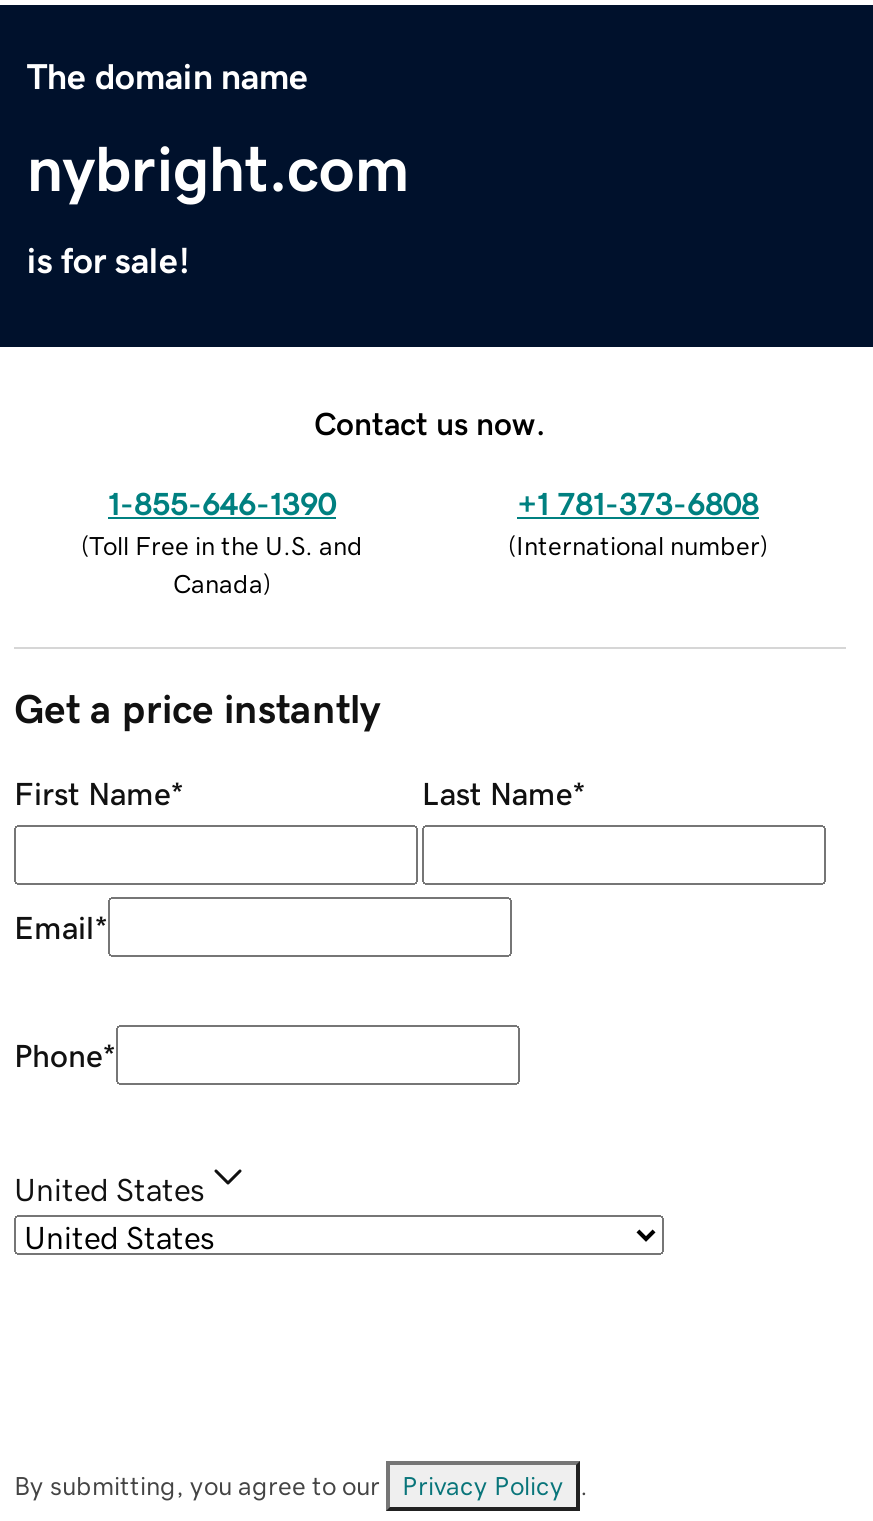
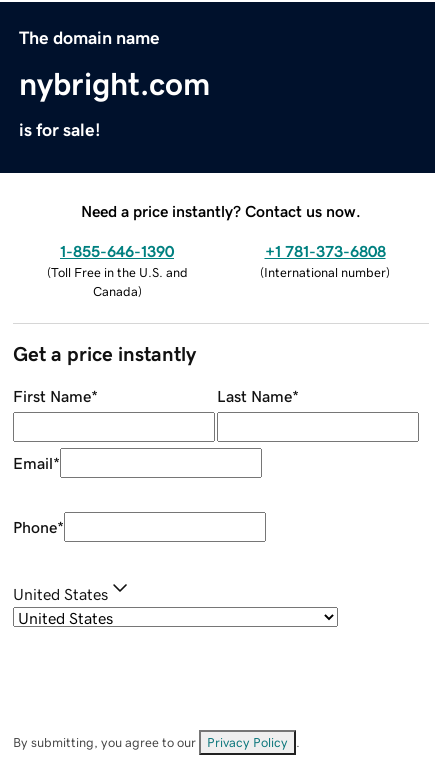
[314,406,546,438] Contact us now. -> [81,203,361,219] Need a price instantly? Contact us now.

